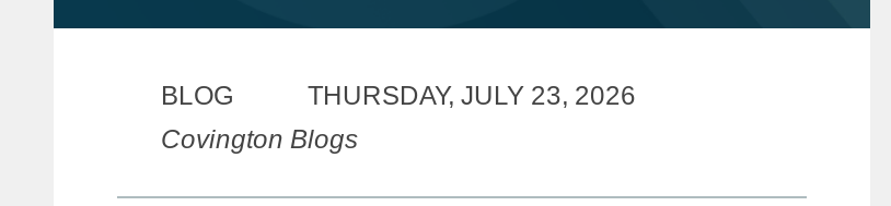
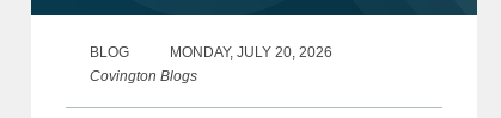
[308,80,636,111] THURSDAY, JULY 23, 2026 -> [170,44,332,60] MONDAY, JULY 20, 2026

